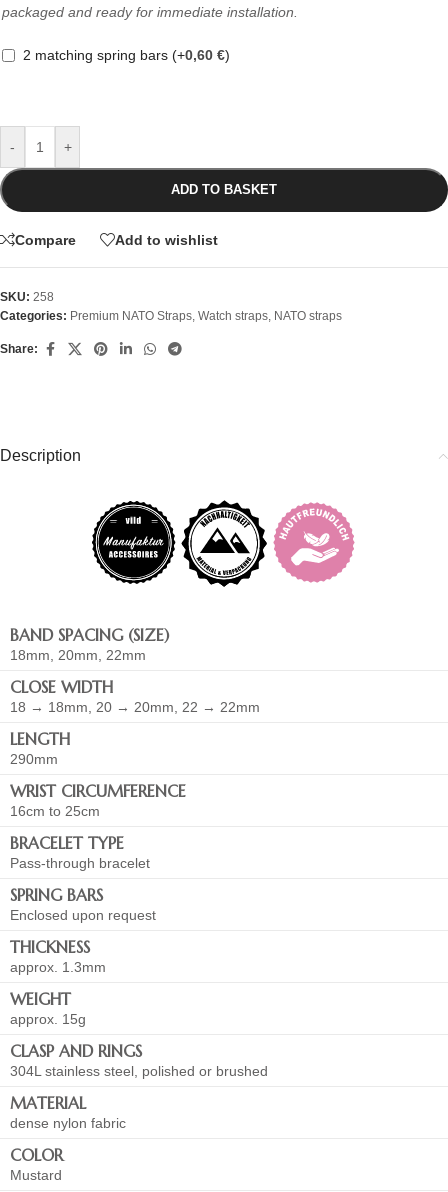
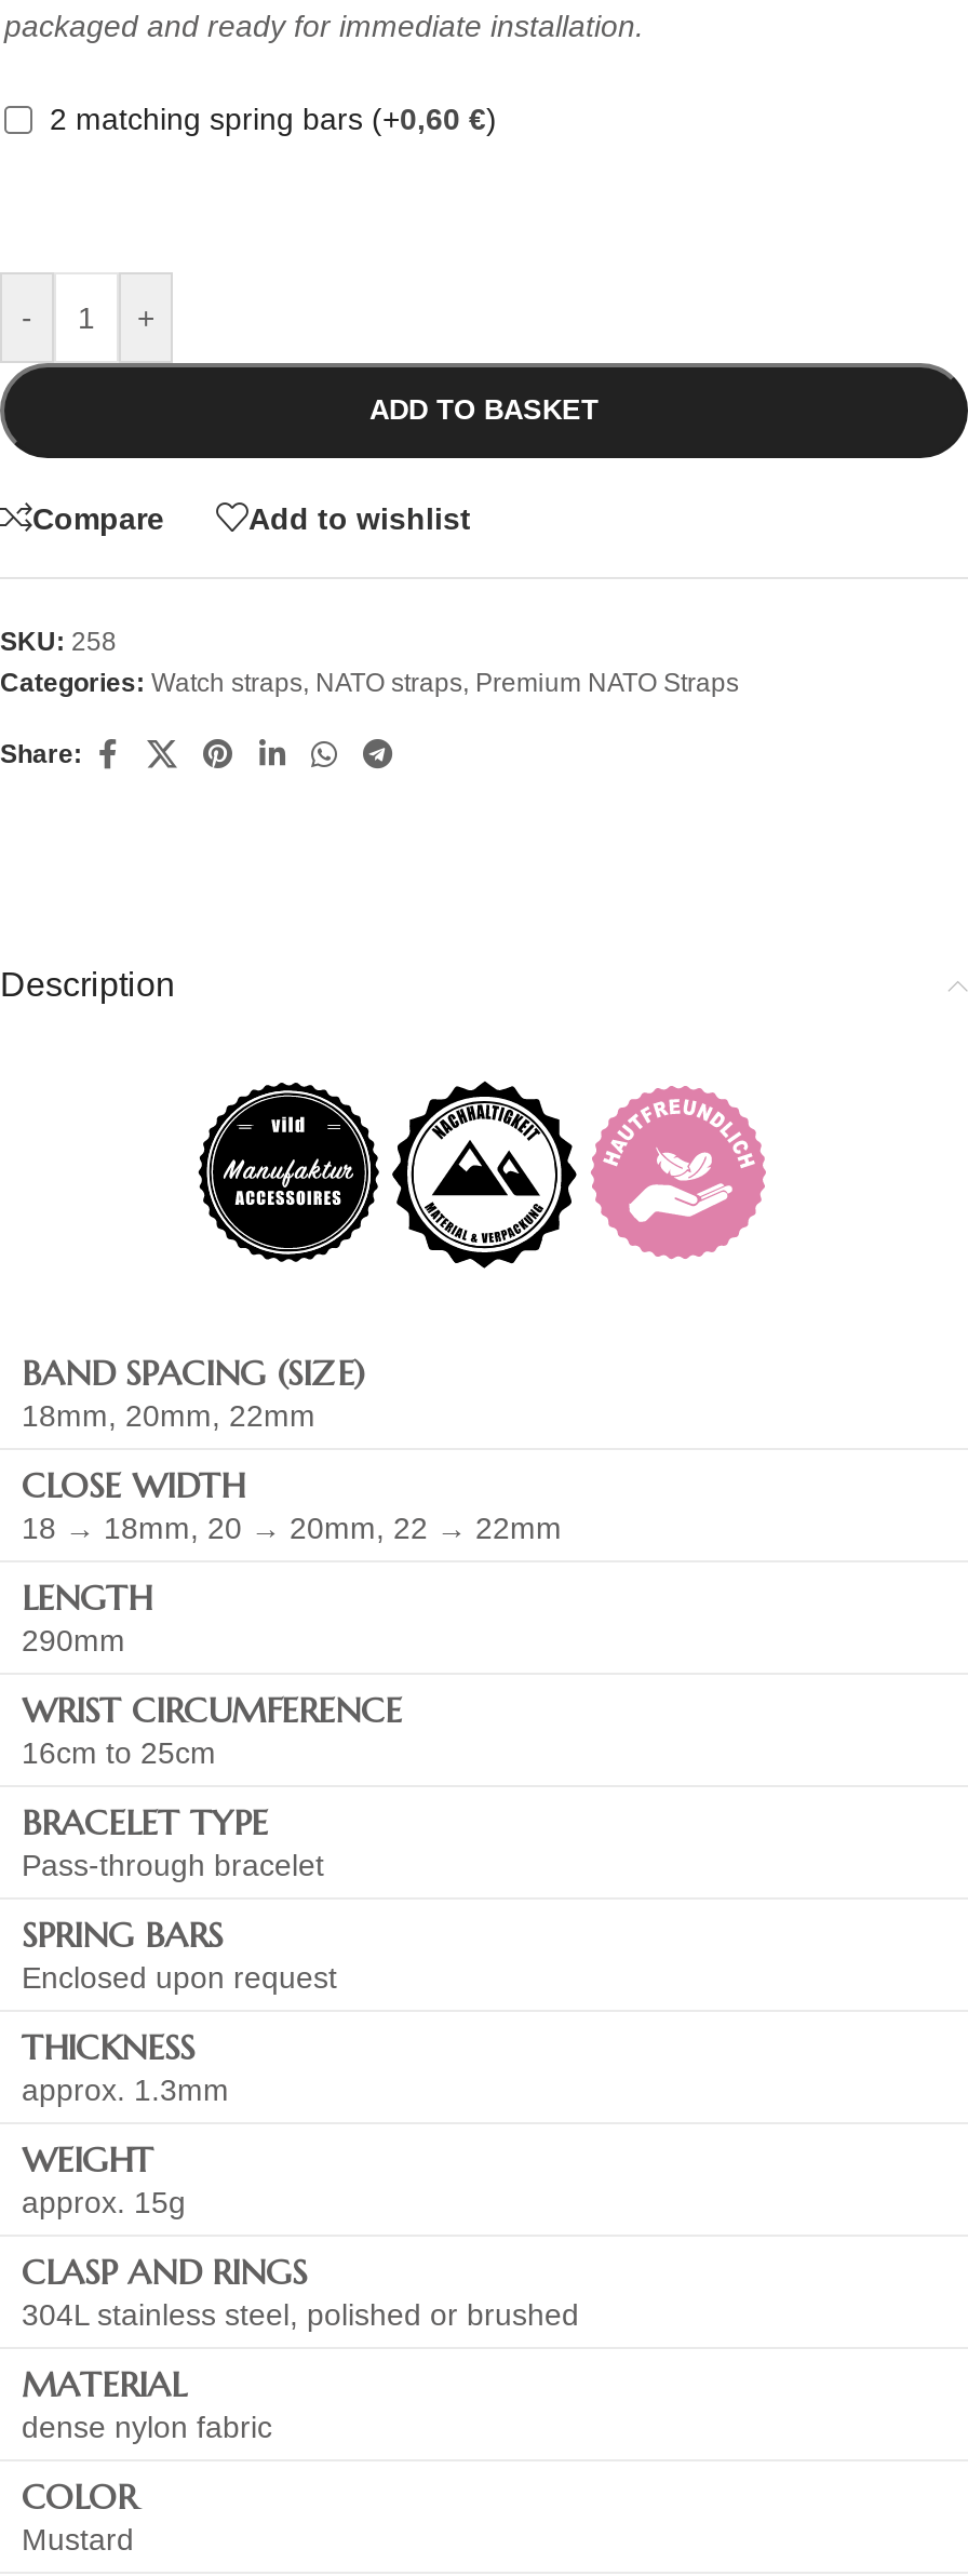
[0,309,342,323] Categories: Premium NATO Straps, Watch straps, NATO straps -> [0,668,739,698] Categories: Watch straps, NATO straps, Premium NATO Straps

